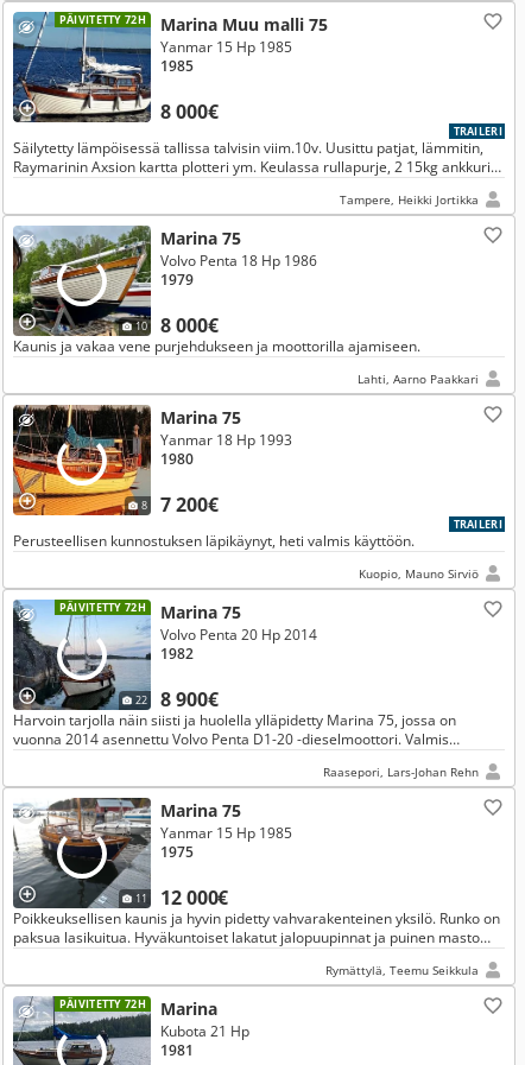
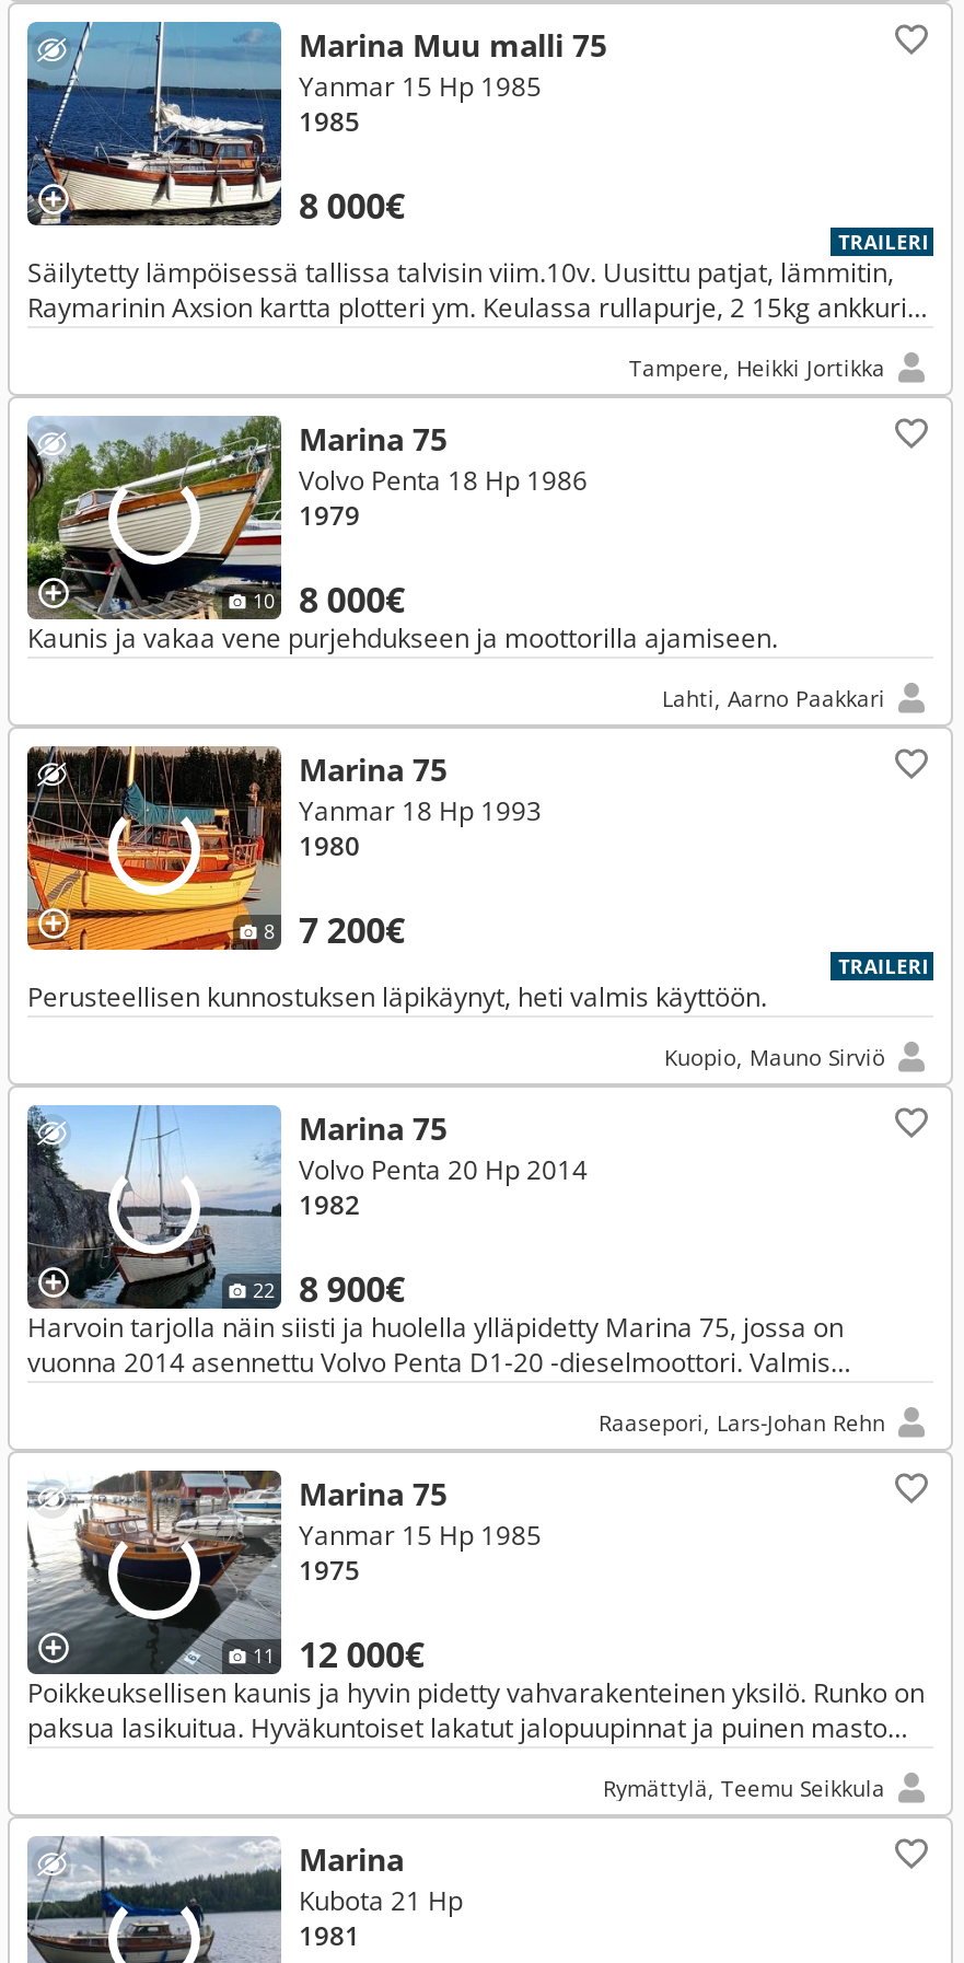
[59,12,146,27] PÄIVITETTY 72H -> none
[59,600,146,615] PÄIVITETTY 72H -> none
[59,996,146,1012] PÄIVITETTY 72H -> none

